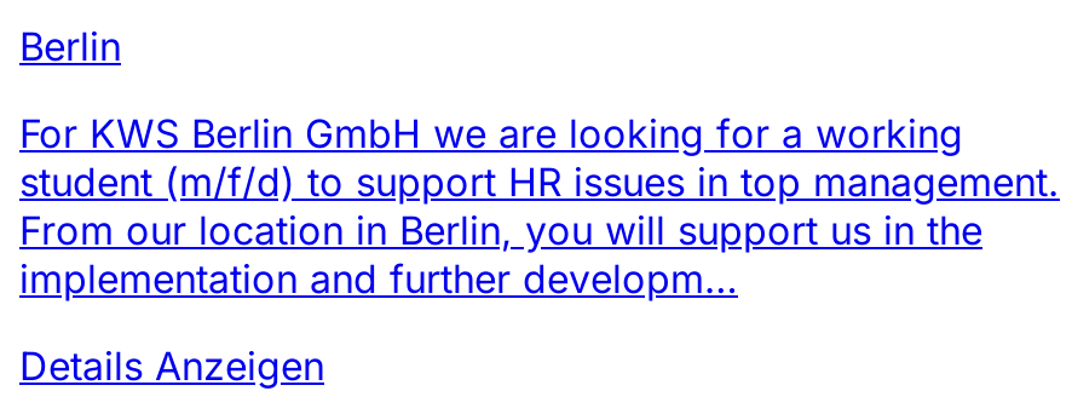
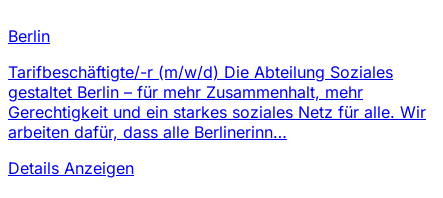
[19,108,1060,301] For KWS Berlin GmbH we are looking for a working | student (m/f/d) to support HR issues in top management. | From our location in Berlin, you will support us in the | implementation and further developm… -> [8,61,426,141] Tarifbeschäftigte/-r (m/w/d) Die Abteilung Soziales | gestaltet Berlin – für mehr Zusammenhalt, mehr | Gerechtigkeit und ein starkes soziales Netz für alle. Wir | arbeiten dafür, dass alle Berlinerinn…

